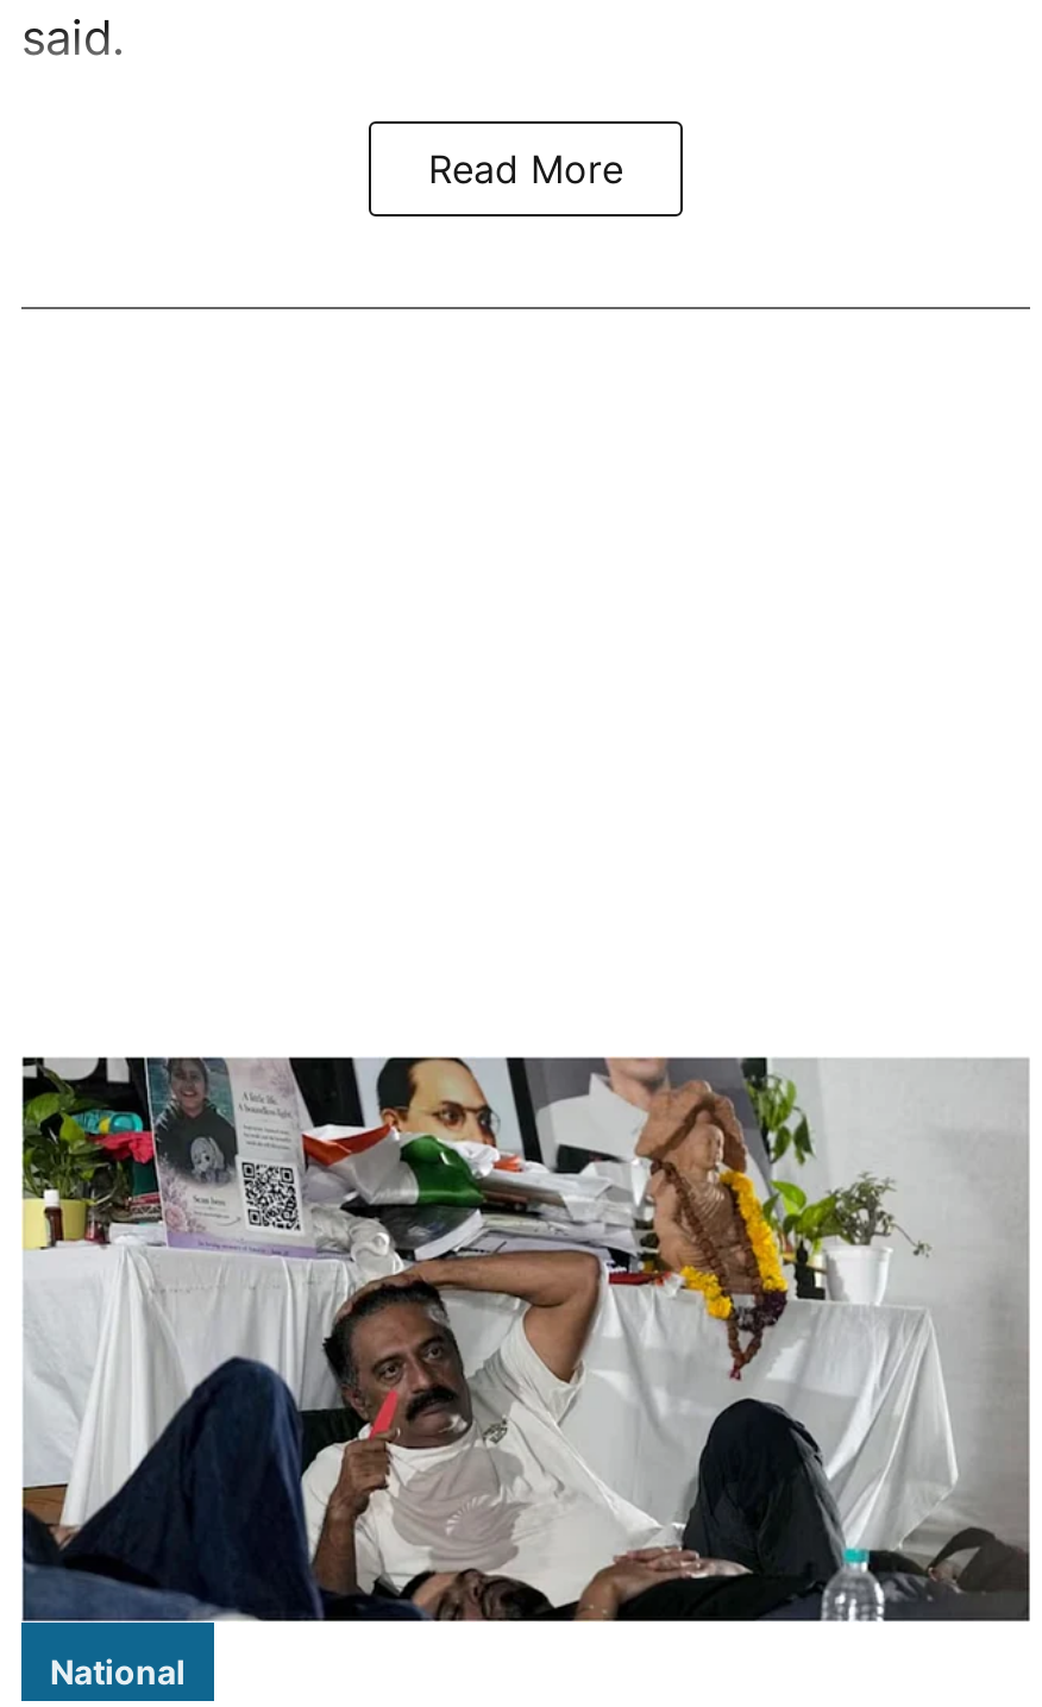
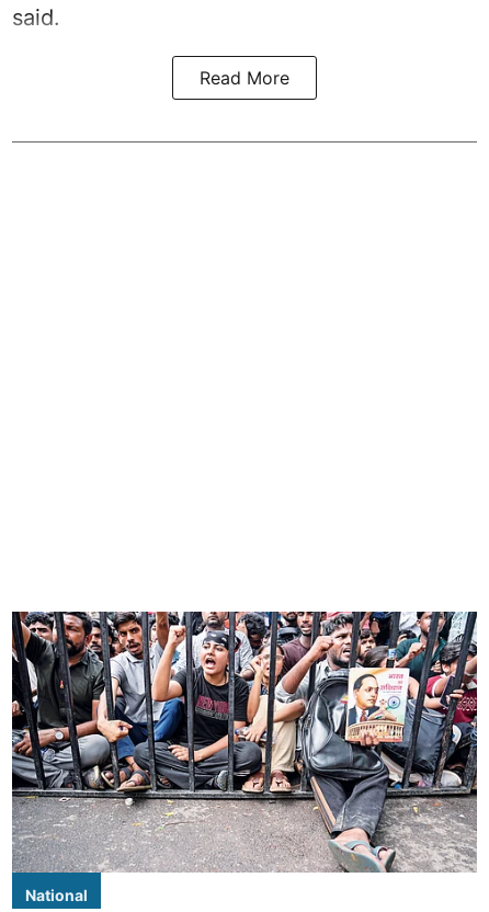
[19,1054,1030,1623] [image] -> [11,611,477,873] [image]

